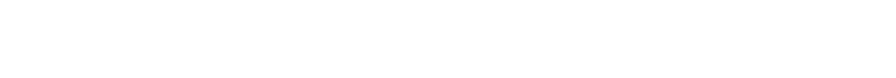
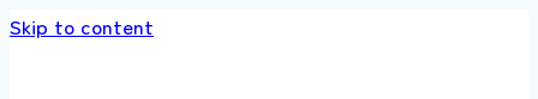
none -> [10,11,154,41] Skip to content

